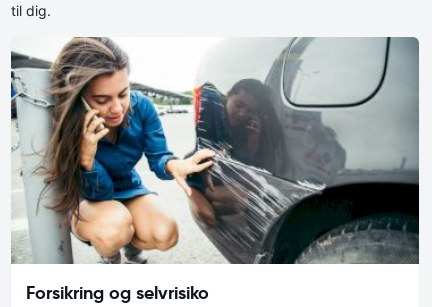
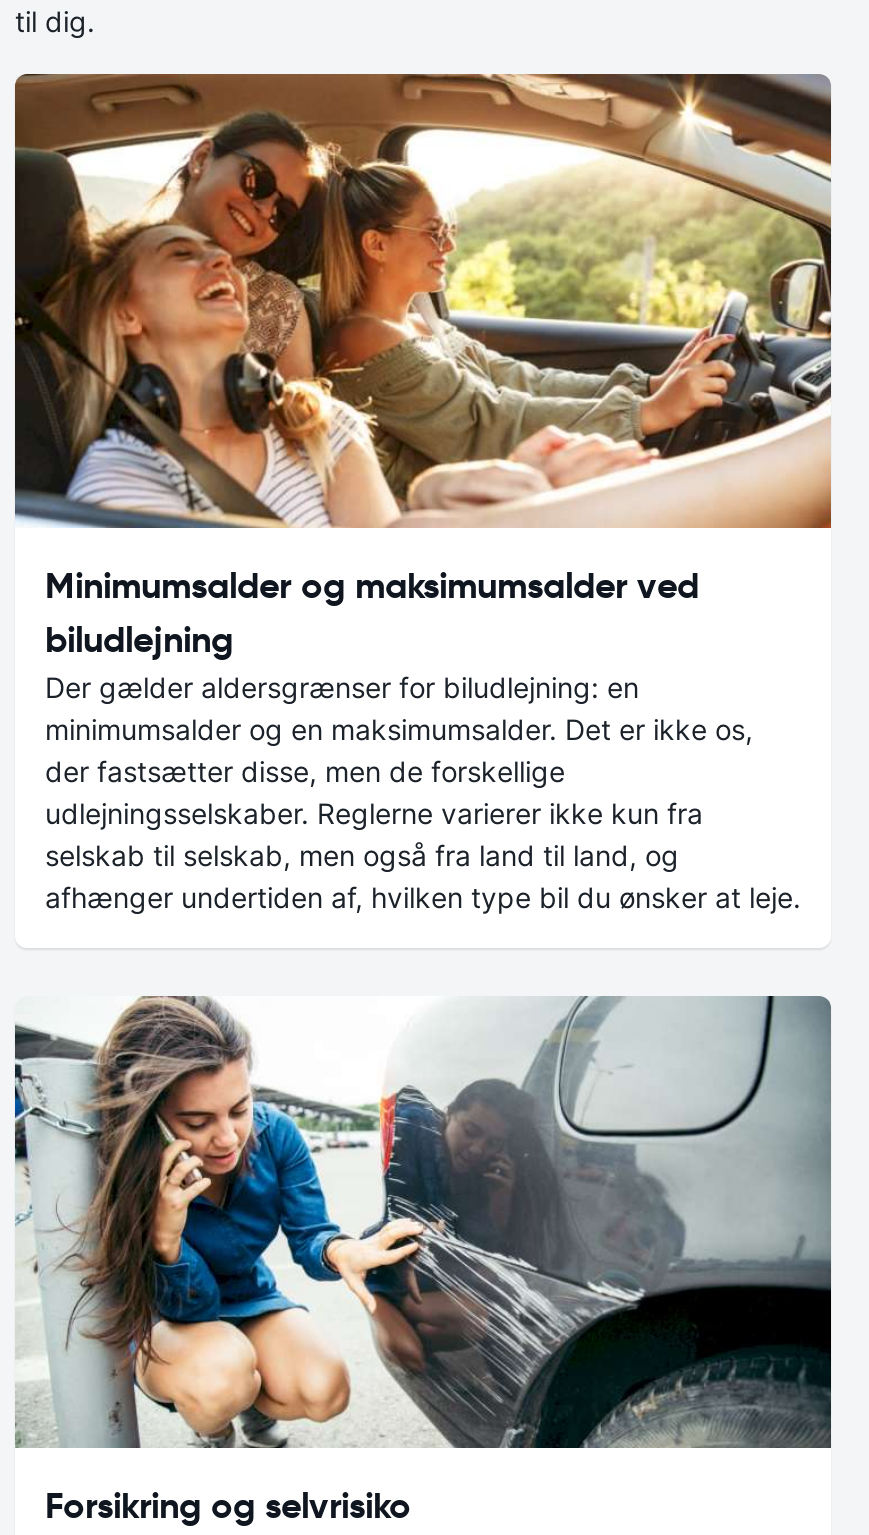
none -> [13,72,833,913] [image] | Minimumsalder og maksimumsalder ved | biludlejning | Der gælder aldersgrænser for biludlejning: en | minimumsalder og en maksimumsalder. Det er ikke os, | der fastsætter disse, men de forskellige | udlejningsselskaber. Reglerne varierer ikke kun fra | selskab til selskab, men også fra land til land, og | afhænger undertiden af, hvilken type bil du ønsker at leje.

